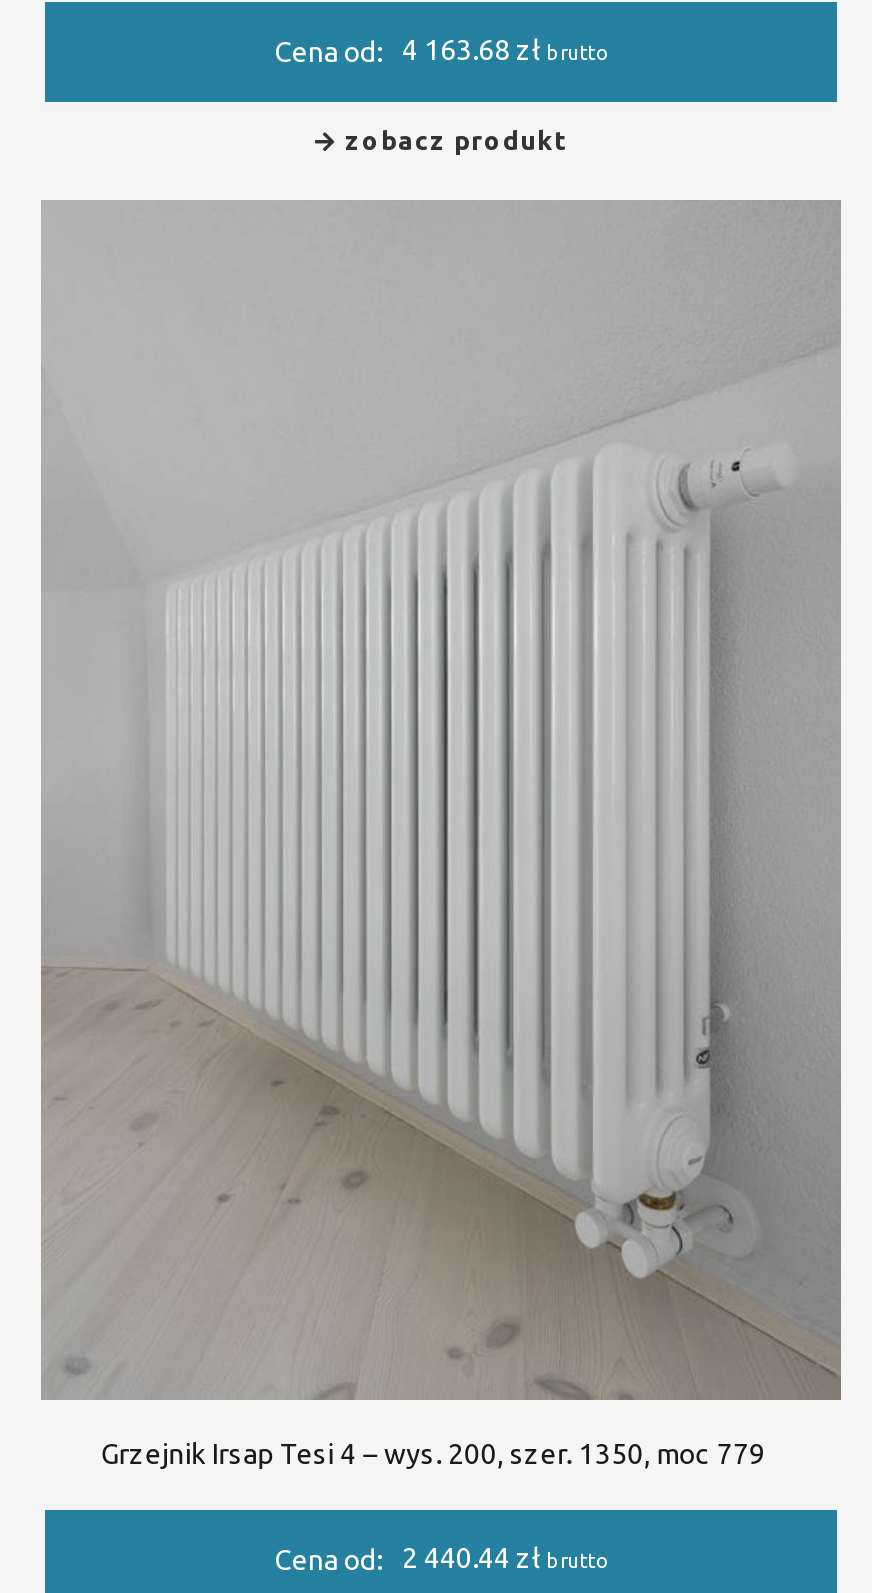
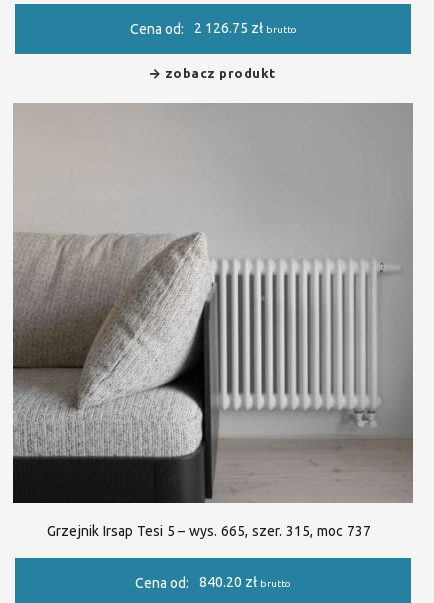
[274,35,608,69] Cena od: 4 163.68 zł brutto -> [129,20,296,37] Cena od: 2 126.75 zł brutto
[41,446,841,1470] [image] | Grzejnik Irsap Tesi 4 – wys. 200, szer. 1350, moc 779 -> [13,233,412,539] [image] | Grzejnik Irsap Tesi 5 – wys. 665, szer. 315, moc 737
[274,1541,608,1575] Cena od: 2 440.44 zł brutto -> [135,574,291,591] Cena od: 840.20 zł brutto

